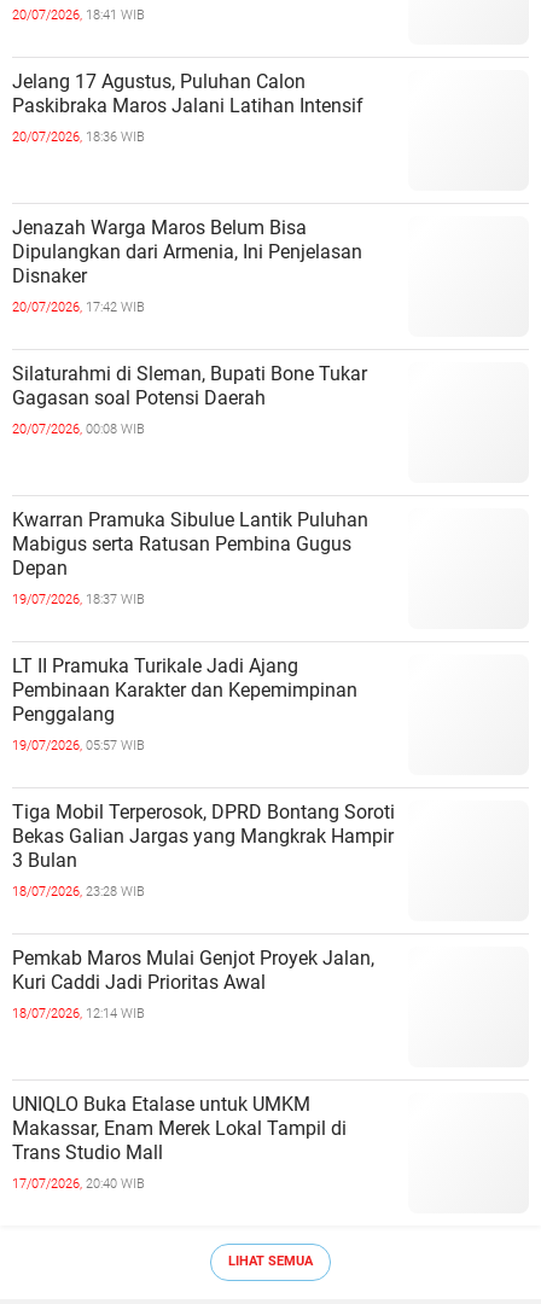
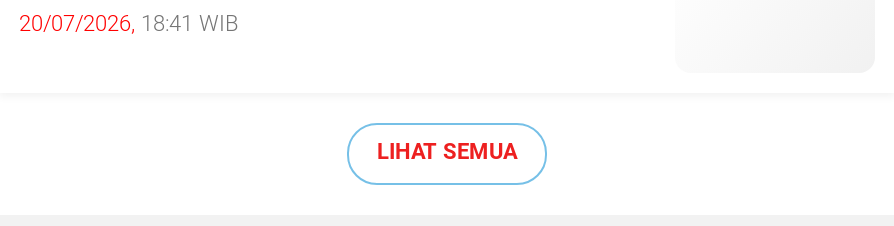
[12,70,363,145] Jelang 17 Agustus, Puluhan Calon | Paskibraka Maros Jalani Latihan Intensif | 20/07/2026, 18:36 WIB -> none
[12,216,367,437] Jenazah Warga Maros Belum Bisa | Dipulangkan dari Armenia, Ini Penjelasan | Disnaker | 20/07/2026, 17:42 WIB | Silaturahmi di Sleman, Bupati Bone Tukar | Gagasan soal Potensi Daerah | 20/07/2026, 00:08 WIB -> none
[12,508,395,1021] Kwarran Pramuka Sibulue Lantik Puluhan | Mabigus serta Ratusan Pembina Gugus | Depan | 19/07/2026, 18:37 WIB | LT II Pramuka Turikale Jadi Ajang | Pembinaan Karakter dan Kepemimpinan | Penggalang | 19/07/2026, 05:57 WIB | Tiga Mobil Terperosok, DPRD Bontang Soroti | Bekas Galian Jargas yang Mangkrak Hampir | 3 Bulan | 18/07/2026, 23:28 WIB | Pemkab Maros Mulai Genjot Proyek Jalan, | Kuri Caddi Jadi Prioritas Awal | 18/07/2026, 12:14 WIB -> none
[12,1093,347,1192] UNIQLO Buka Etalase untuk UMKM | Makassar, Enam Merek Lokal Tampil di | Trans Studio Mall | 17/07/2026, 20:40 WIB -> none

